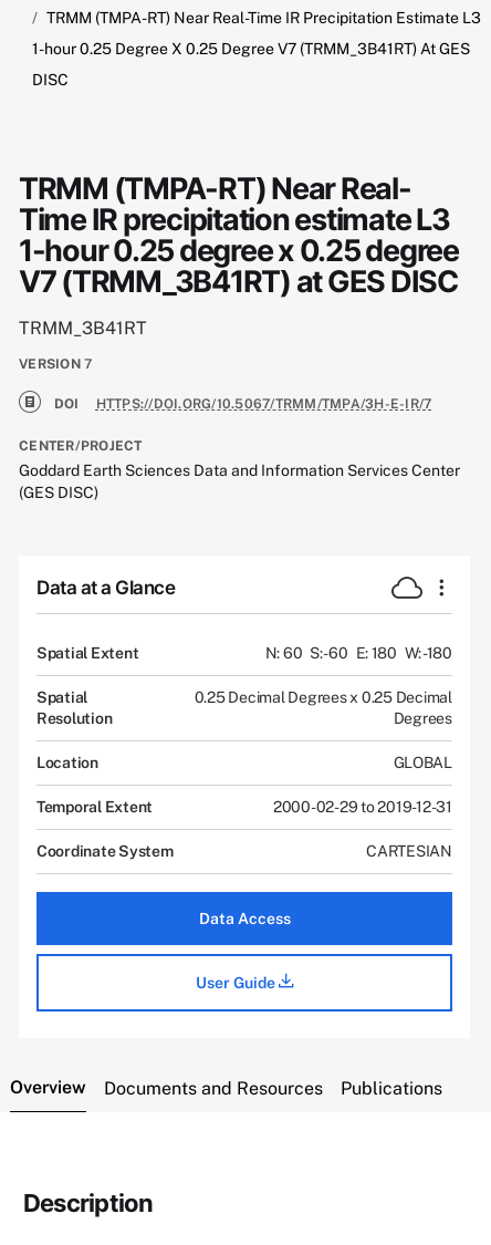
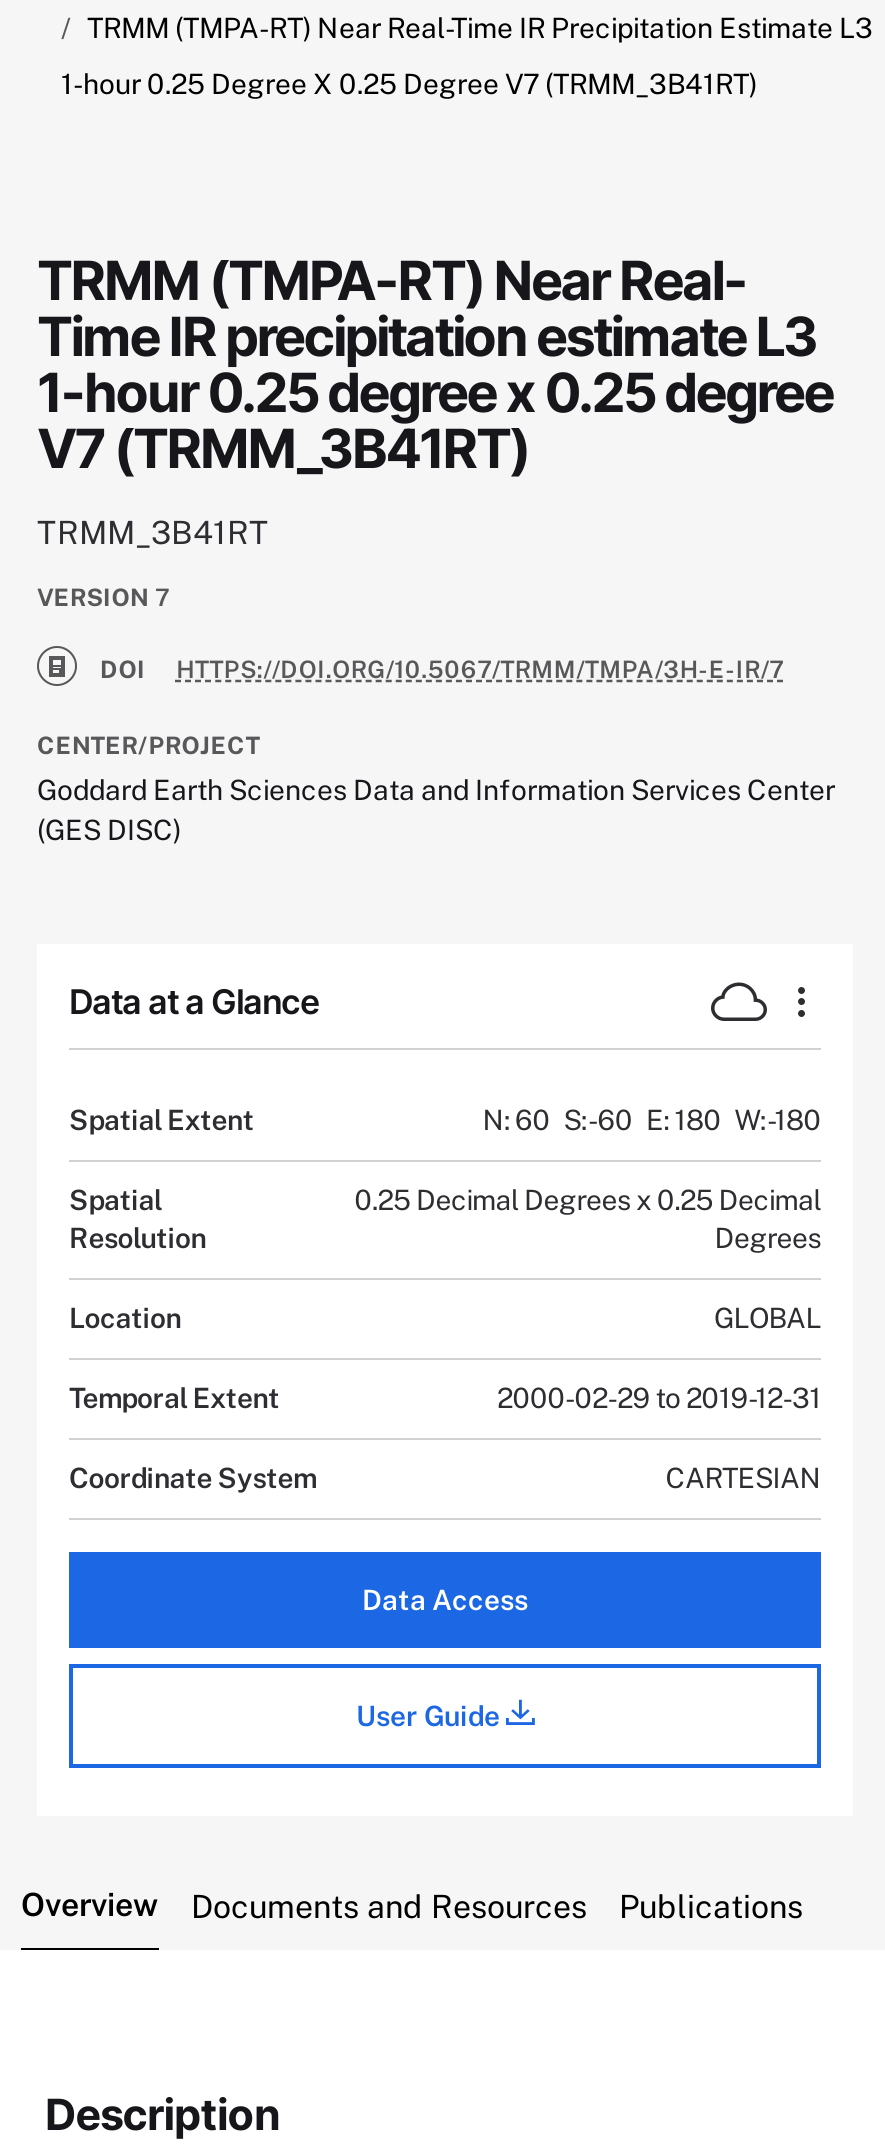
[32,40,470,89] 1-hour 0.25 Degree X 0.25 Degree V7 (TRMM_3B41RT) At GES | DISC -> [61,69,757,101] 1-hour 0.25 Degree X 0.25 Degree V7 (TRMM_3B41RT)
[19,264,458,299] V7 (TRMM_3B41RT) at GES DISC -> [37,417,529,481] V7 (TRMM_3B41RT)

